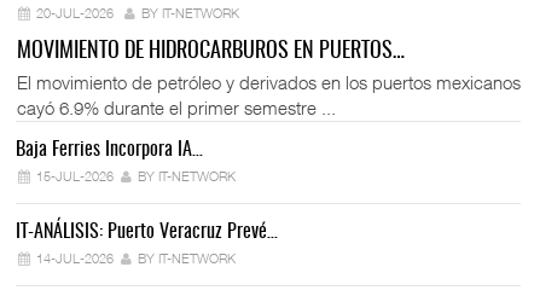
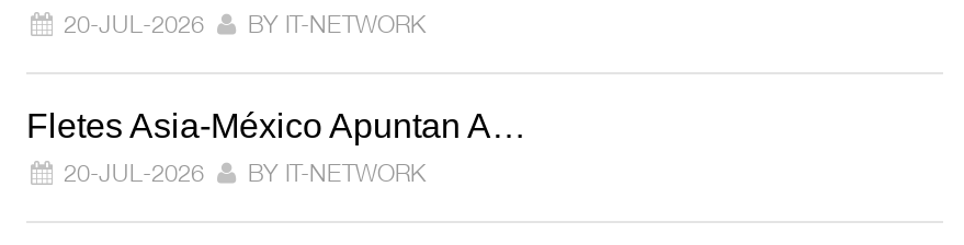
[16,41,521,265] MOVIMIENTO DE HIDROCARBUROS EN PUERTOS… | El movimiento de petróleo y derivados en los puertos mexicanos | cayó 6.9% durante el primer semestre ... | Baja Ferries Incorpora IA… | 15-JUL-2026 | BY IT-NETWORK | IT-ANÁLISIS: Puerto Veracruz Prevé… | 14-JUL-2026 -> [26,108,526,186] Fletes Asia-México Apuntan A… | 20-JUL-2026

